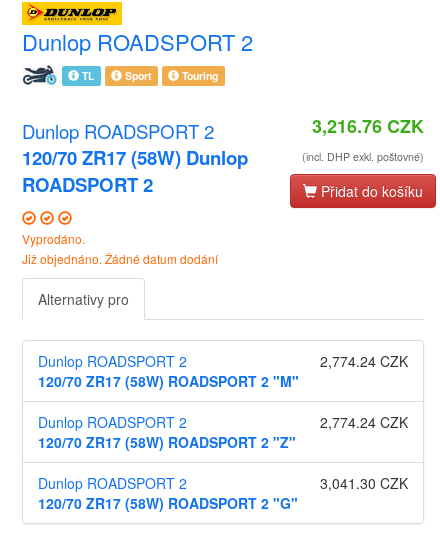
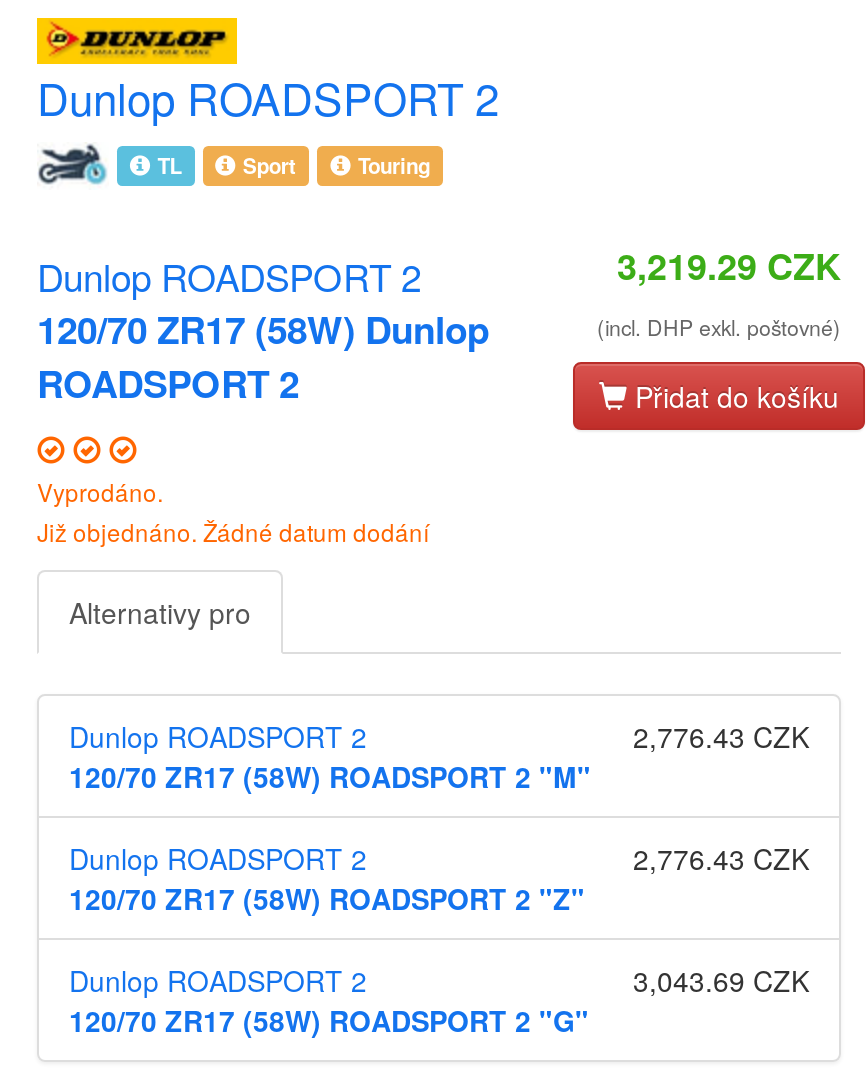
[312,113,424,139] 3,216.76 CZK -> [617,241,841,293] 3,219.29 CZK
[320,351,408,371] 2,774.24 CZK -> [633,717,809,757] 2,776.43 CZK
[320,412,408,432] 2,774.24 CZK -> [633,839,809,879] 2,776.43 CZK
[320,473,408,493] 3,041.30 CZK -> [633,961,809,1001] 3,043.69 CZK

